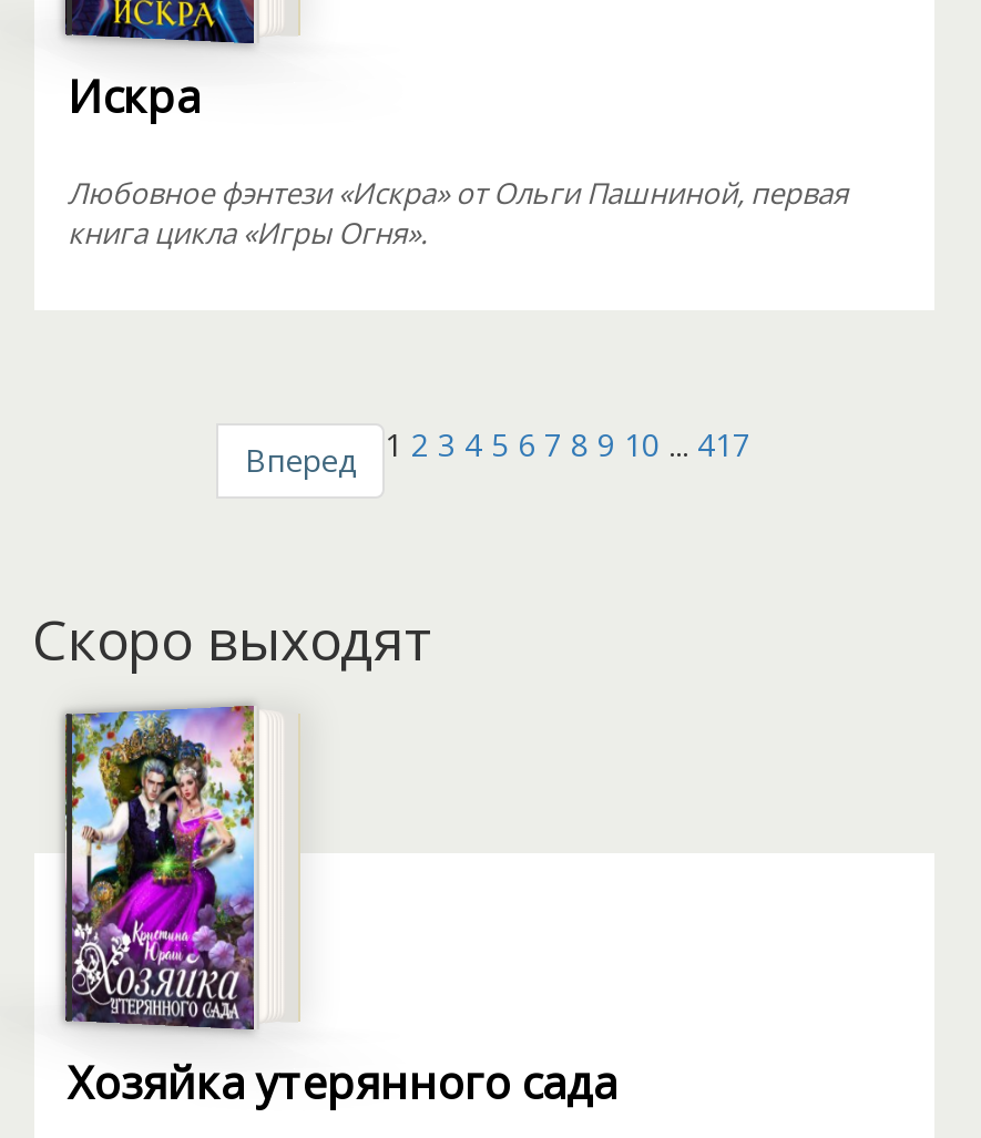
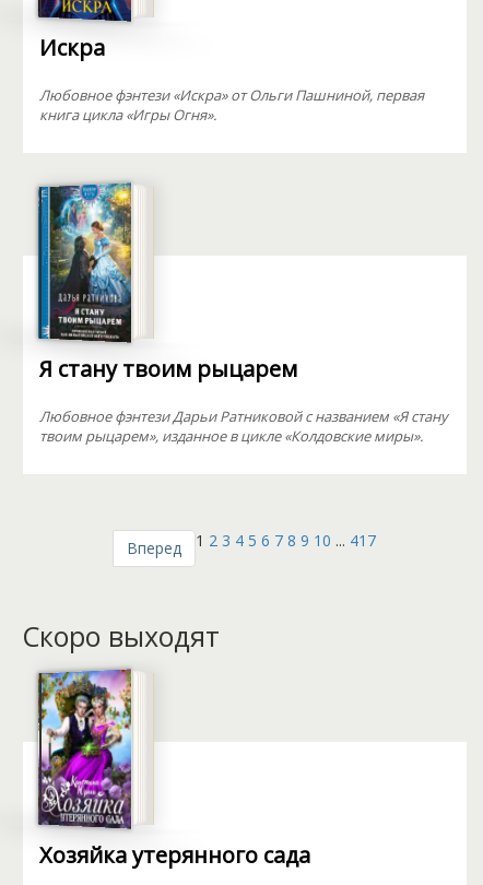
none -> [37,180,448,446] [image] | Я стану твоим рыцарем | Любовное фэнтези Дарьи Ратниковой с названием «Я стану | твоим рыцарем», изданное в цикле «Колдовские миры».

